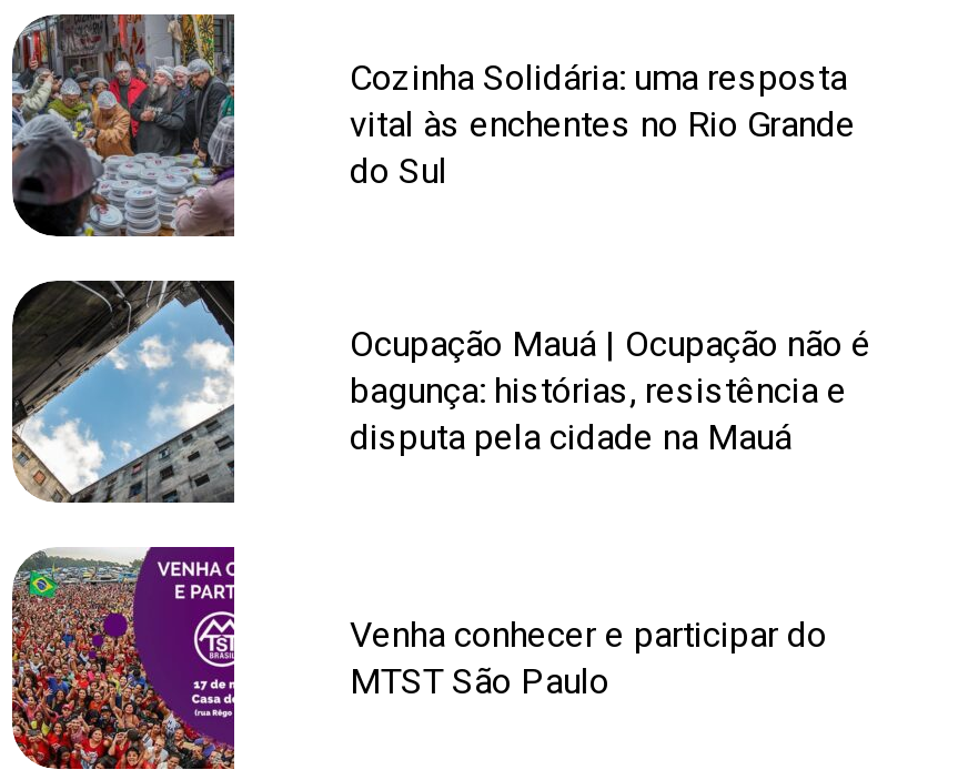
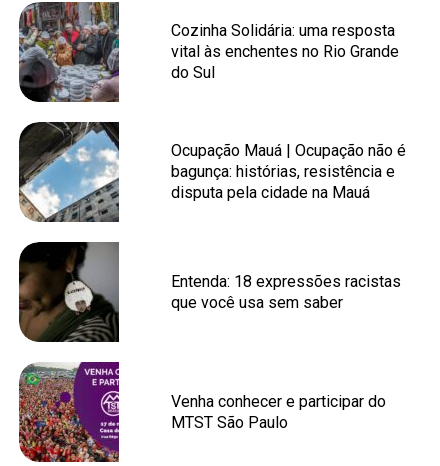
none -> [19,241,119,342] [image]
none -> [171,272,401,312] Entenda: 18 expressões racistas | que você usa sem saber

